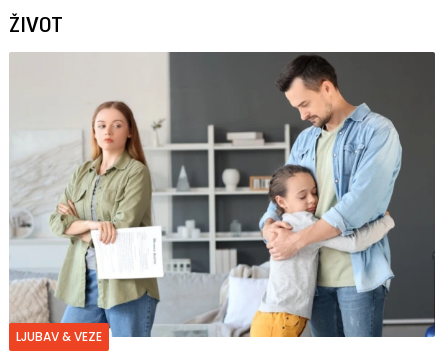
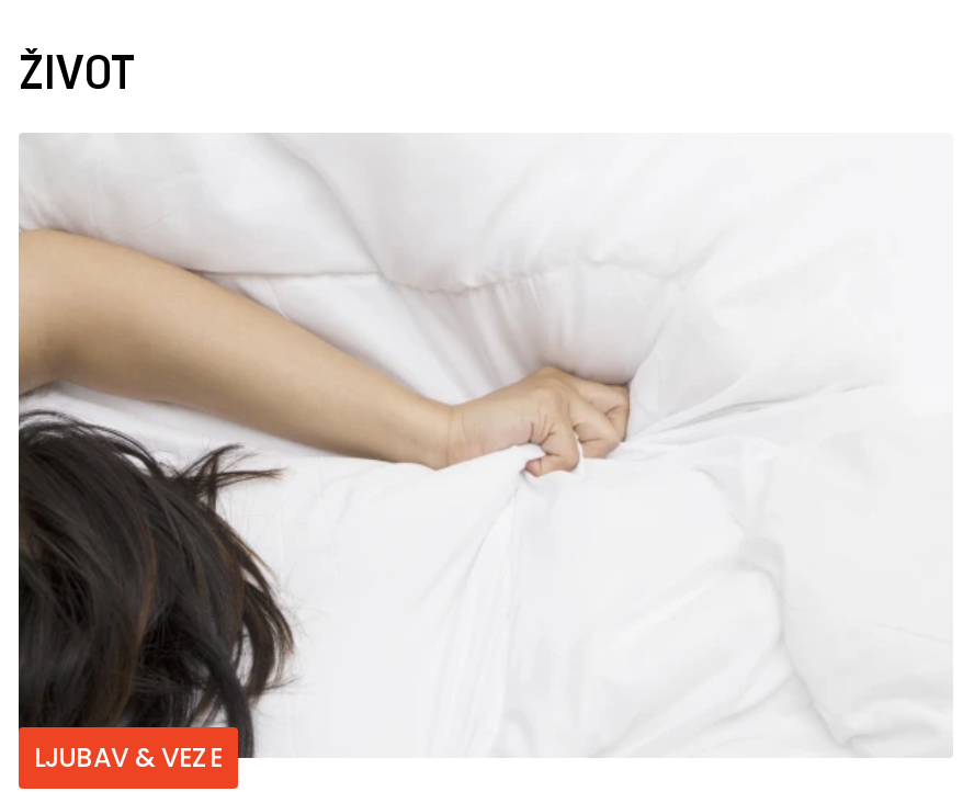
[9,51,436,338] [image] -> [16,133,953,760] [image]

